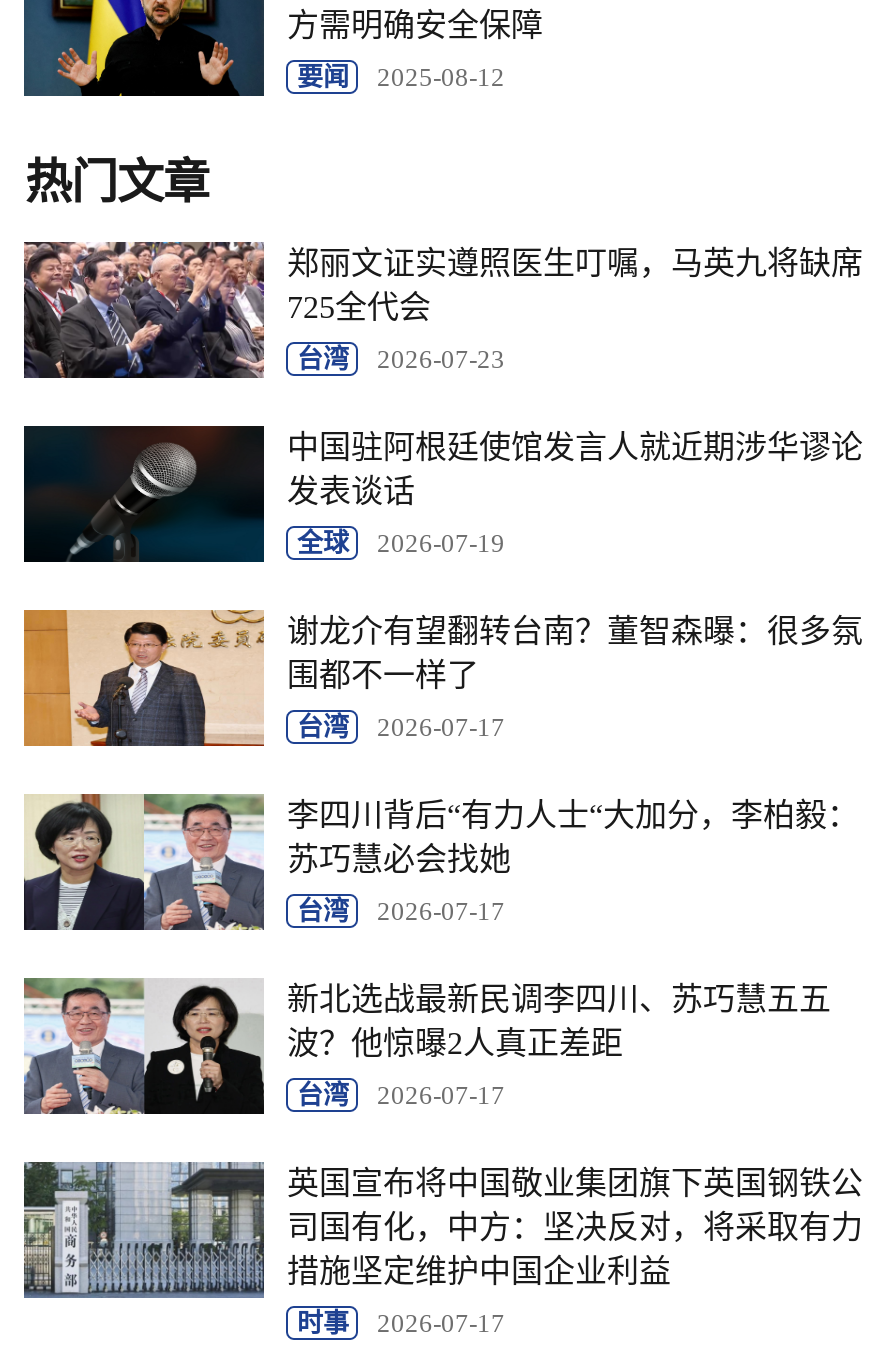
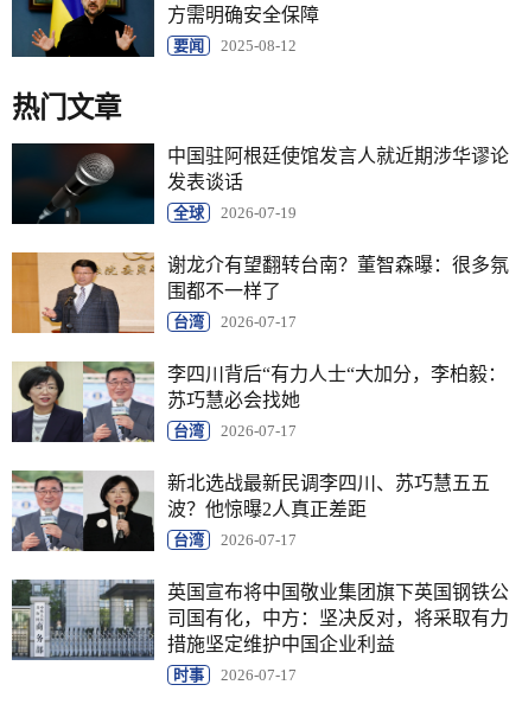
[22,240,863,380] [image] | 郑丽文证实遵照医生叮嘱，马英九将缺席 | 725全代会 | 台湾 | 2026-07-23 -> none

